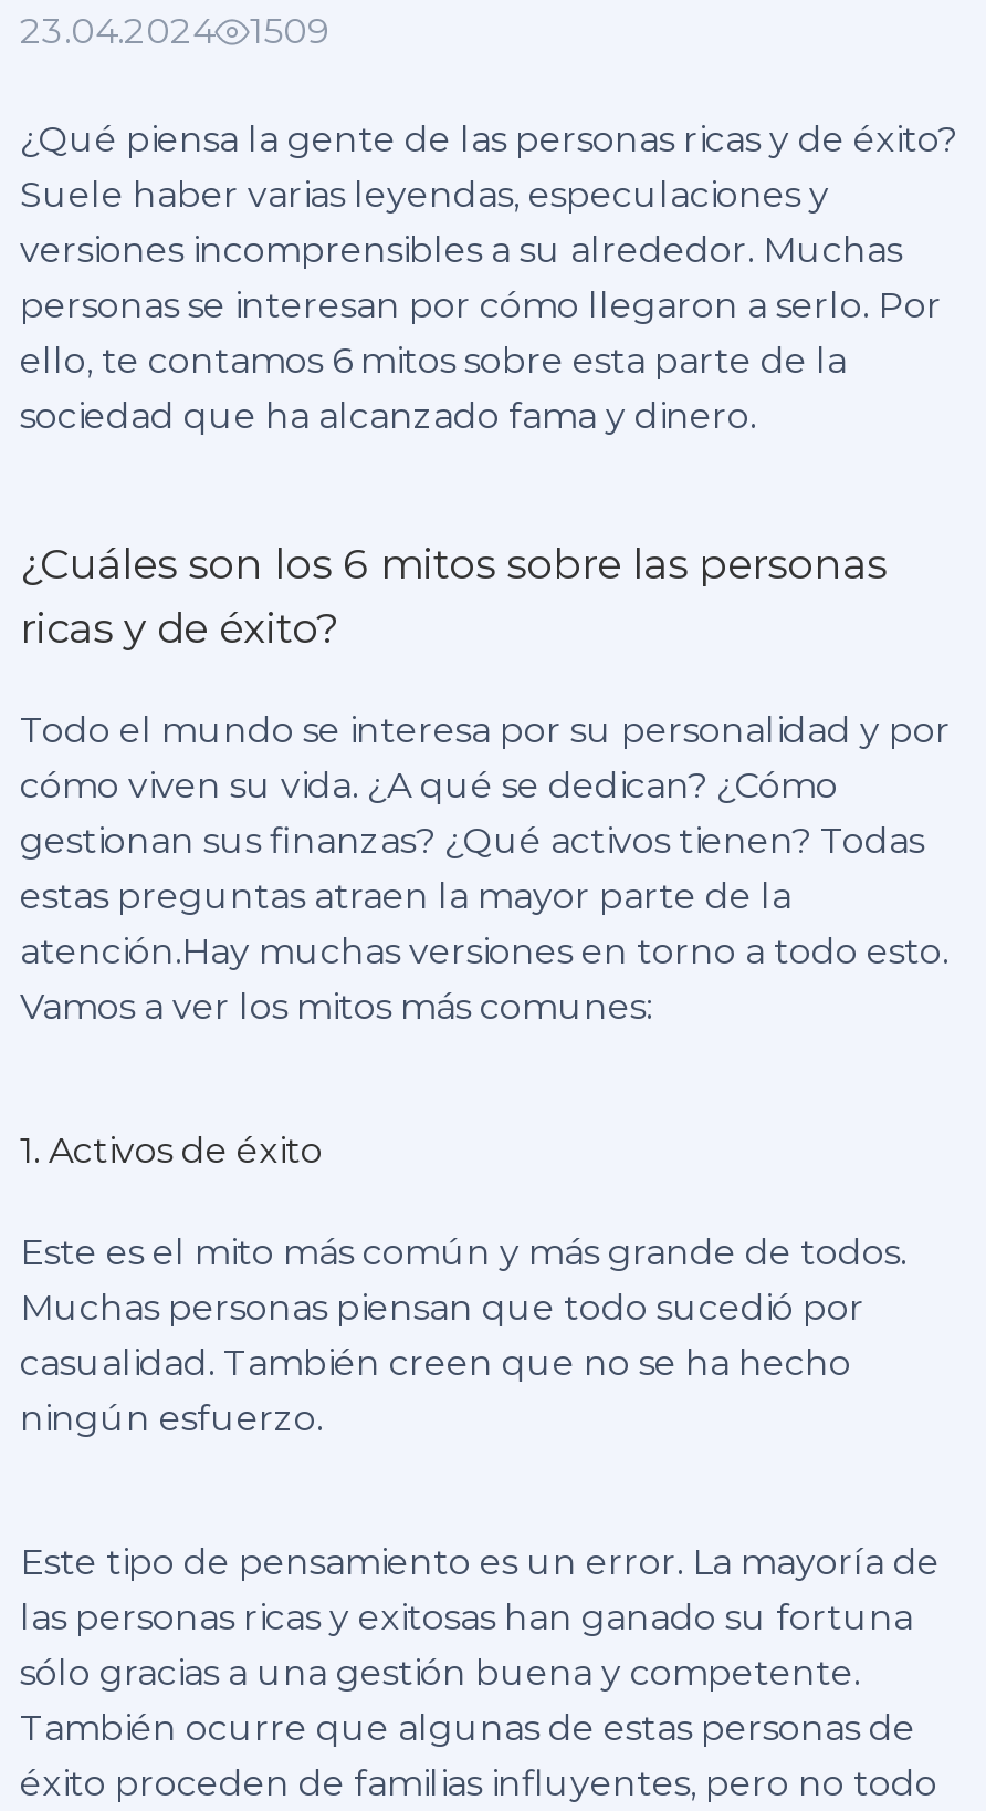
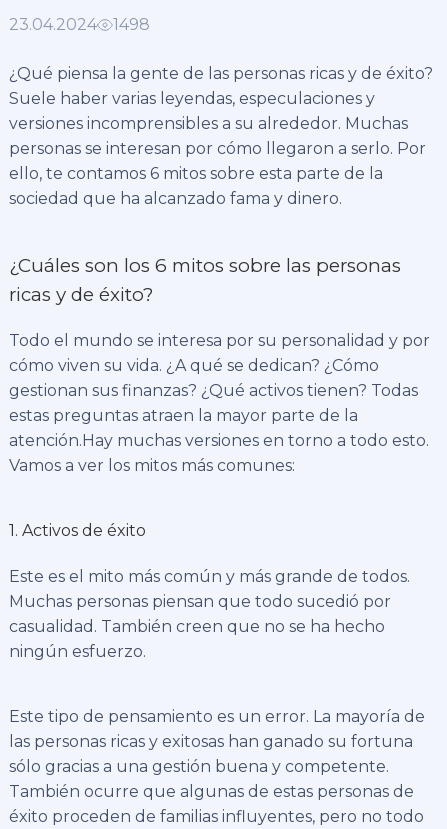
[20,10,329,52] 23.04.2024 1509 -> [9,15,150,34] 23.04.2024 1498

